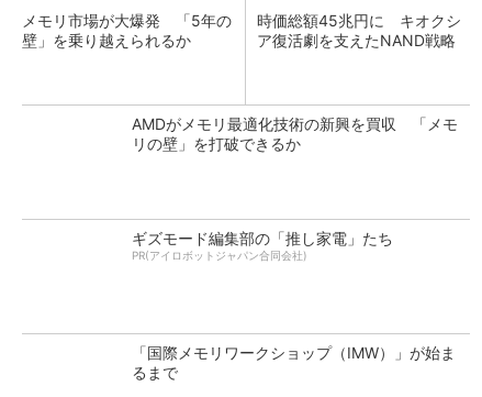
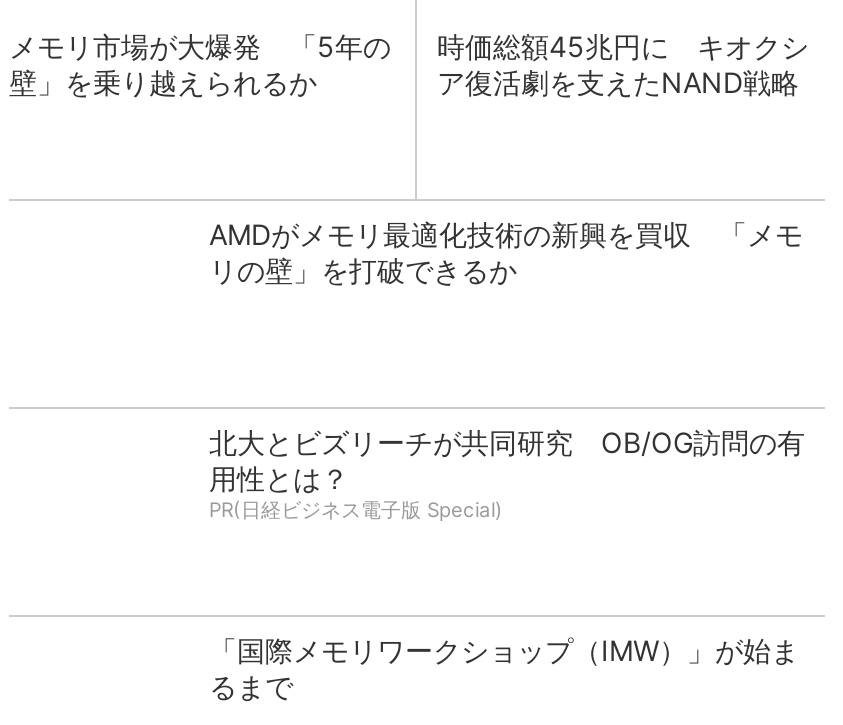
[132,229,393,262] ギズモード編集部の「推し家電」たち | PR(アイロボットジャパン合同会社) -> [209,425,805,521] 北大とビズリーチが共同研究 OB/OG訪問の有 | 用性とは？ | PR(日経ビジネス電子版 Special)

